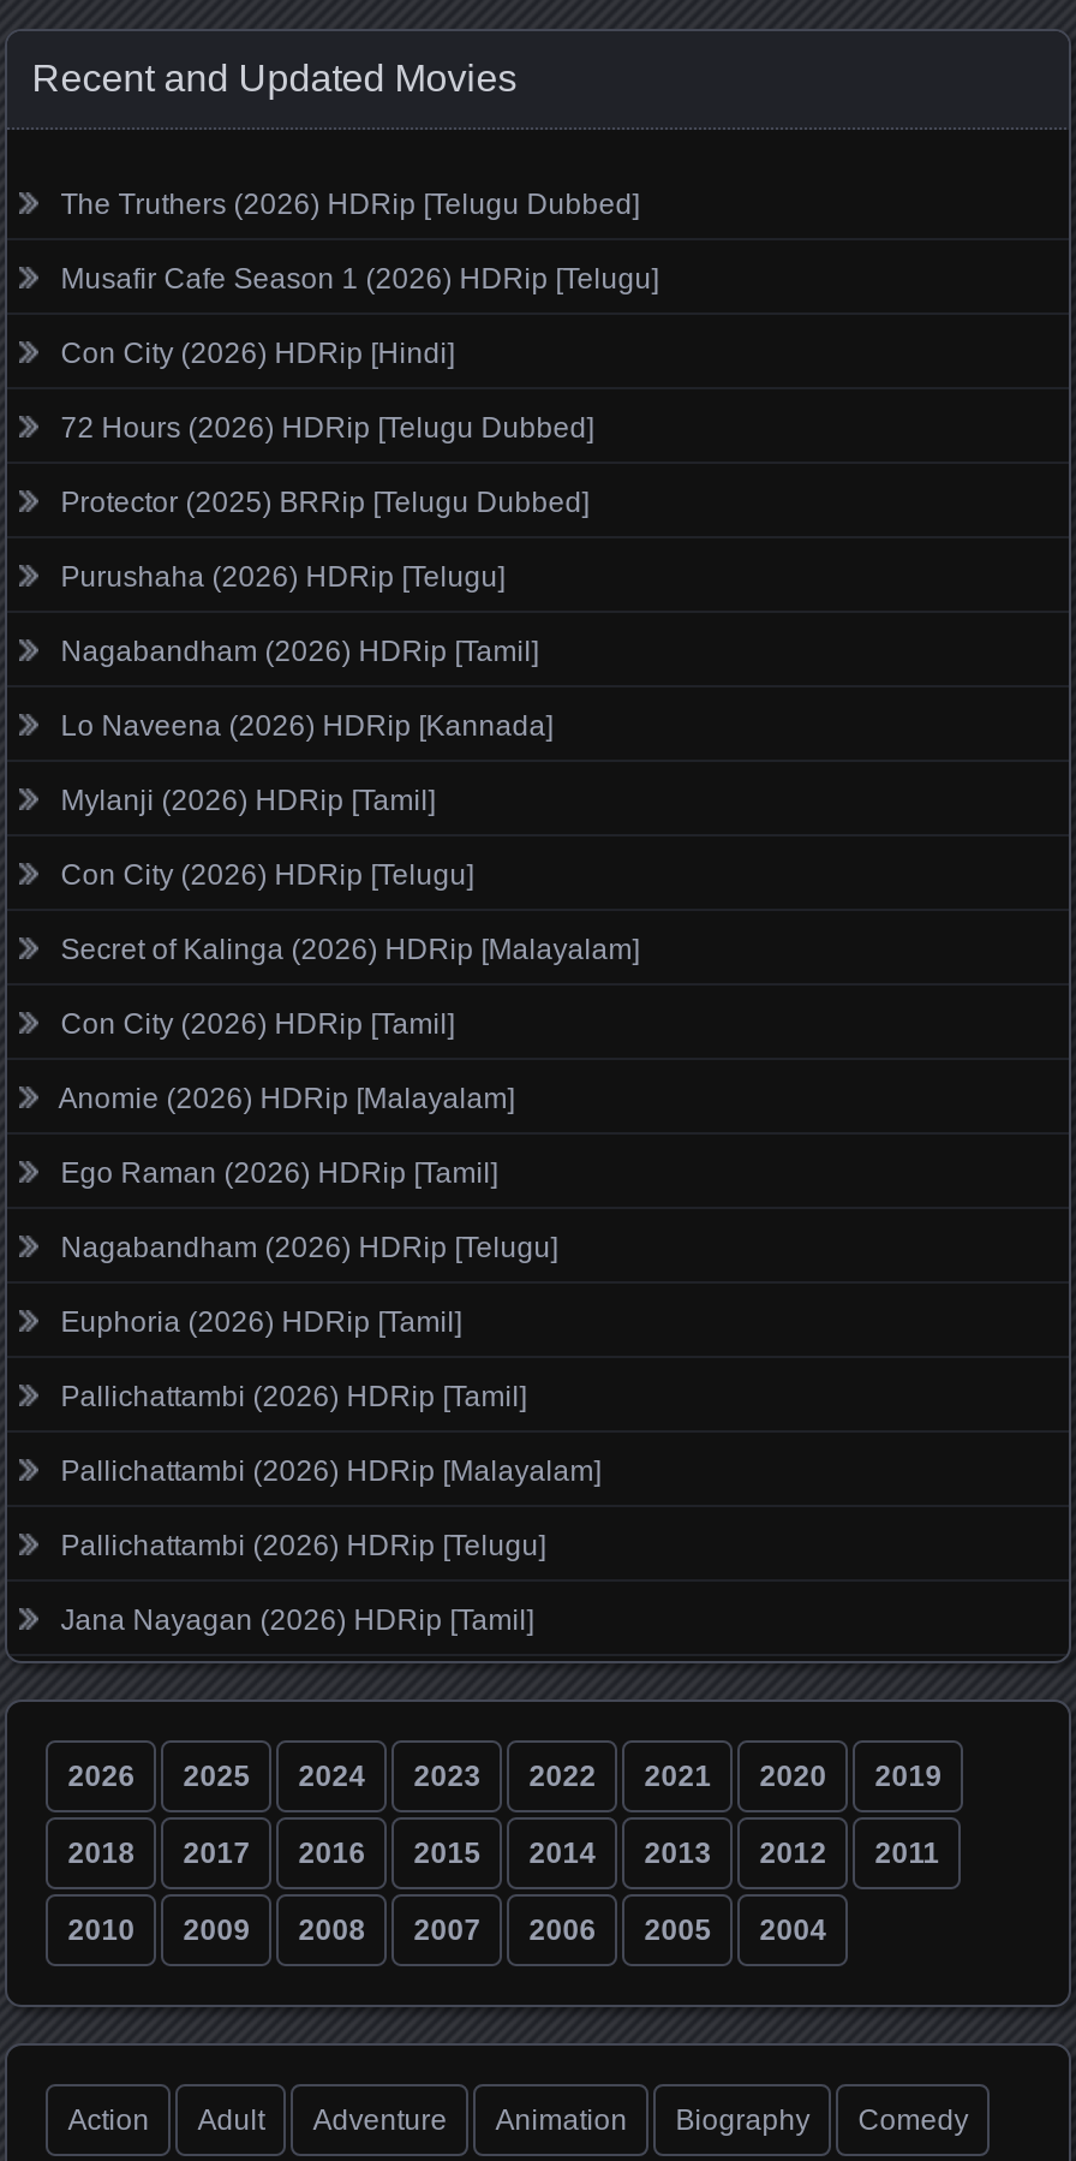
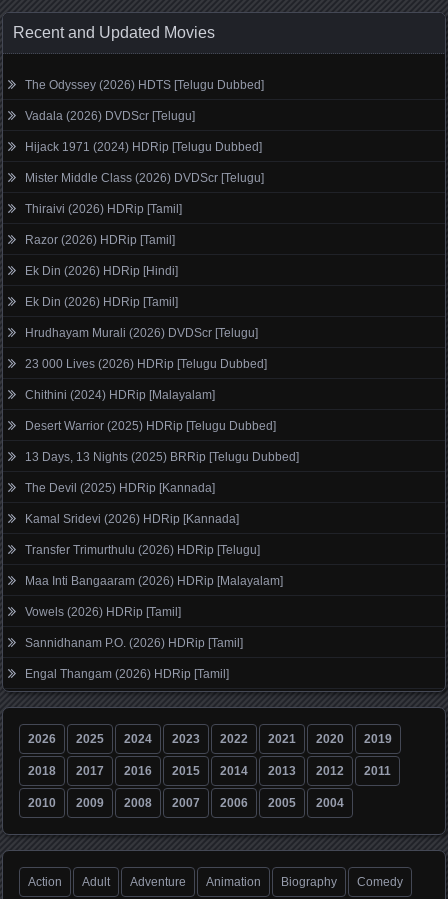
[61,187,639,220] The Truthers (2026) HDRip [Telugu Dubbed] -> [25,78,264,92] The Odyssey (2026) HDTS [Telugu Dubbed]
[61,261,659,295] Musafir Cafe Season 1 (2026) HDRip [Telugu] -> [25,109,195,123] Vadala (2026) DVDScr [Telugu]
[61,336,454,369] Con City (2026) HDRip [Hindi] -> [25,140,262,154] Hijack 1971 (2024) HDRip [Telugu Dubbed]
[61,410,594,444] 72 Hours (2026) HDRip [Telugu Dubbed] -> [25,171,264,185] Mister Middle Class (2026) DVDScr [Telugu]
[61,485,589,518] Protector (2025) BRRip [Telugu Dubbed] -> [25,202,182,216] Thiraivi (2026) HDRip [Tamil]
[61,559,505,593] Purushaha (2026) HDRip [Telugu] -> [25,233,175,247] Razor (2026) HDRip [Tamil]
[61,634,538,668] Nagabandham (2026) HDRip [Tamil] -> [25,264,178,278] Ek Din (2026) HDRip [Hindi]
[61,708,553,742] Lo Naveena (2026) HDRip [Kannada] -> [25,295,178,309] Ek Din (2026) HDRip [Tamil]
[61,783,435,817] Mylanji (2026) HDRip [Tamil] -> [25,326,258,340] Hrudhayam Murali (2026) DVDScr [Telugu]
[61,857,474,891] Con City (2026) HDRip [Telugu] -> [25,357,267,371] 23 000 Lives (2026) HDRip [Telugu Dubbed]
[61,932,639,966] Secret of Kalinga (2026) HDRip [Malayalam] -> [25,388,215,402] Chithini (2024) HDRip [Malayalam]
[61,1006,454,1040] Con City (2026) HDRip [Tamil] -> [25,419,276,433] Desert Warrior (2025) HDRip [Telugu Dubbed]
[58,1081,514,1115] Anomie (2026) HDRip [Malayalam] -> [25,450,299,464] 13 Days, 13 Nights (2025) BRRip [Telugu Dubbed]
[61,1155,498,1189] Ego Raman (2026) HDRip [Tamil] -> [25,481,215,495] The Devil (2025) HDRip [Kannada]
[61,1230,558,1264] Nagabandham (2026) HDRip [Telugu] -> [25,512,239,526] Kamal Sridevi (2026) HDRip [Kannada]
[61,1305,462,1338] Euphoria (2026) HDRip [Tamil] -> [25,543,260,557] Transfer Trimurthulu (2026) HDRip [Telugu]
[61,1379,526,1413] Pallichattambi (2026) HDRip [Tamil] -> [25,574,283,588] Maa Inti Bangaaram (2026) HDRip [Malayalam]
[61,1454,601,1487] Pallichattambi (2026) HDRip [Malayalam] -> [25,605,181,619] Vowels (2026) HDRip [Tamil]
[61,1528,546,1562] Pallichattambi (2026) HDRip [Telugu] -> [25,636,243,650] Sannidhanam P.O. (2026) HDRip [Tamil]
[61,1603,534,1636] Jana Nayagan (2026) HDRip [Tamil] -> [25,667,229,681] Engal Thangam (2026) HDRip [Tamil]

